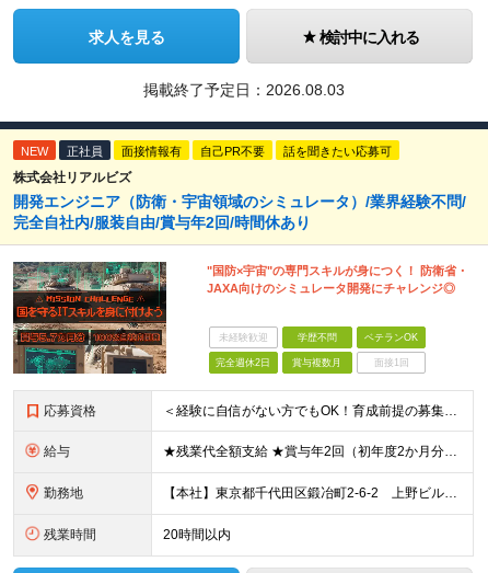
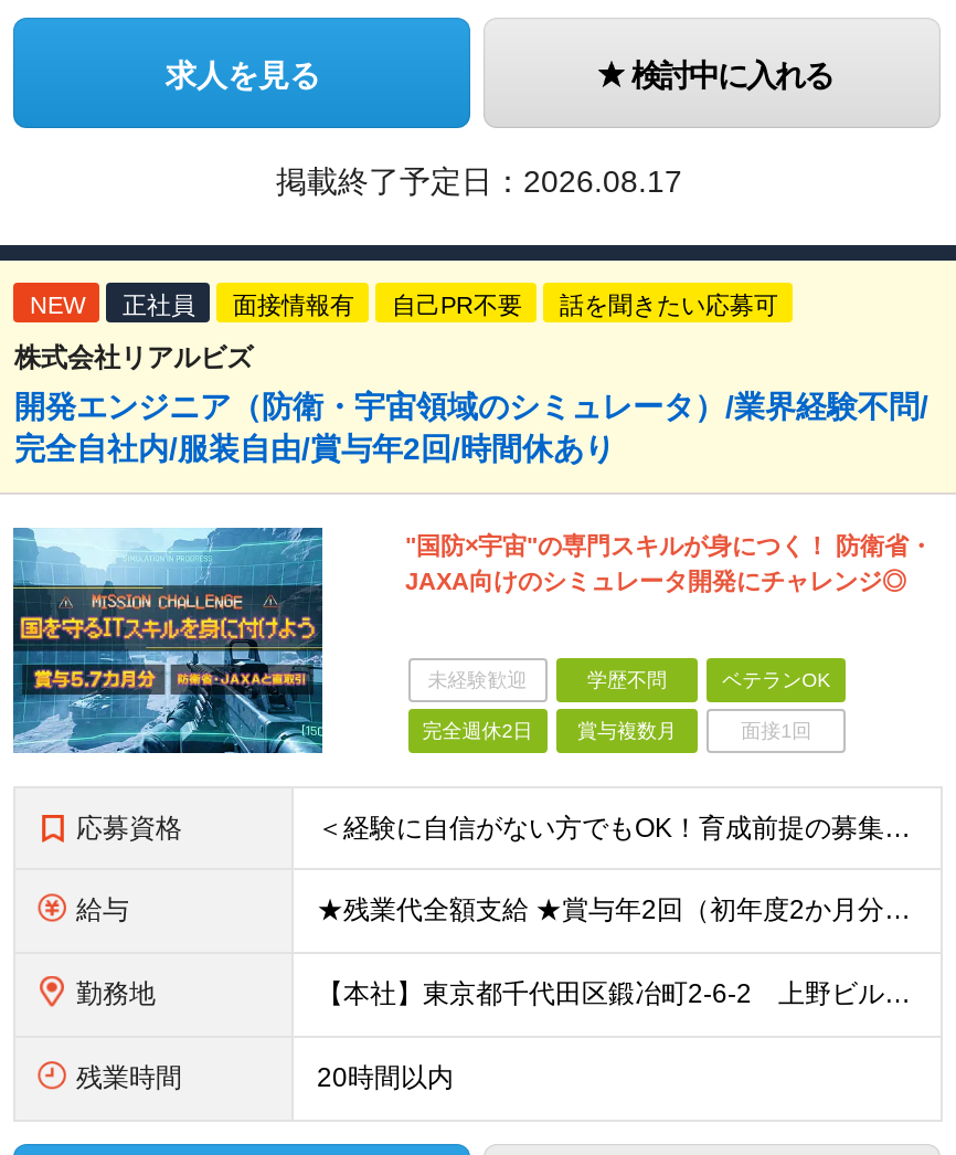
[143,81,345,99] 掲載終了予定日：2026.08.03 -> [276,163,682,199] 掲載終了予定日：2026.08.17
[12,261,167,375] [image] -> [11,526,325,755] [image]

